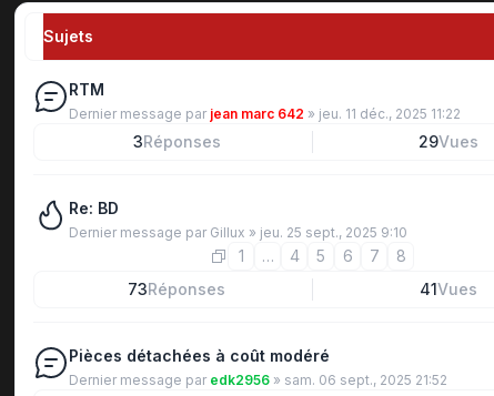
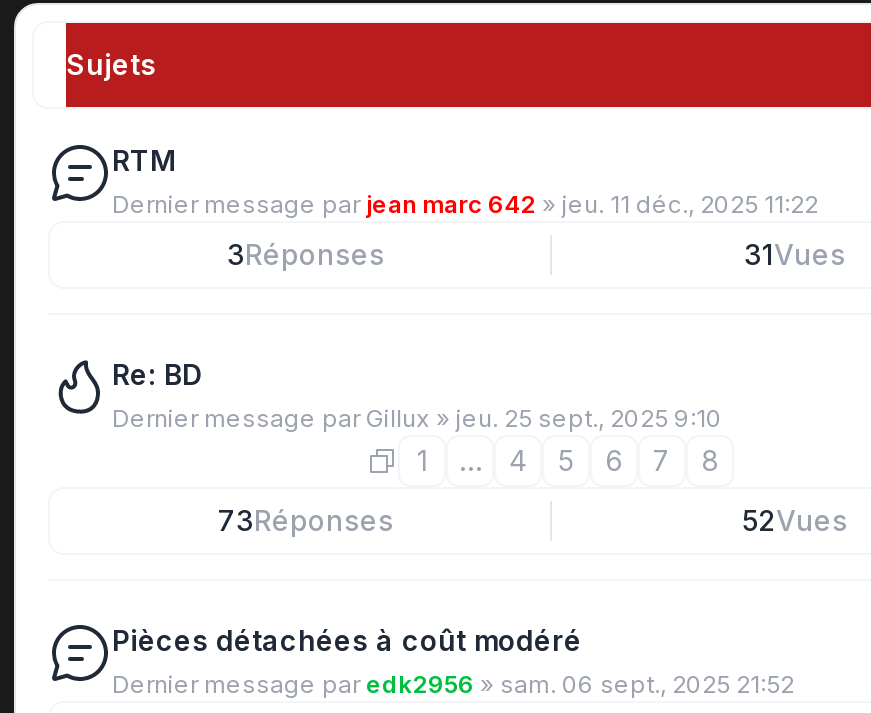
[418,132,478,151] 29Vues -> [744,237,846,271] 31Vues
[419,280,477,298] 41Vues -> [742,503,848,537] 52Vues

